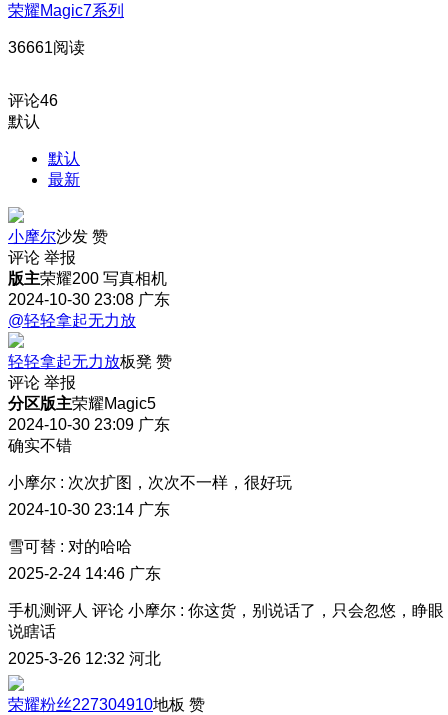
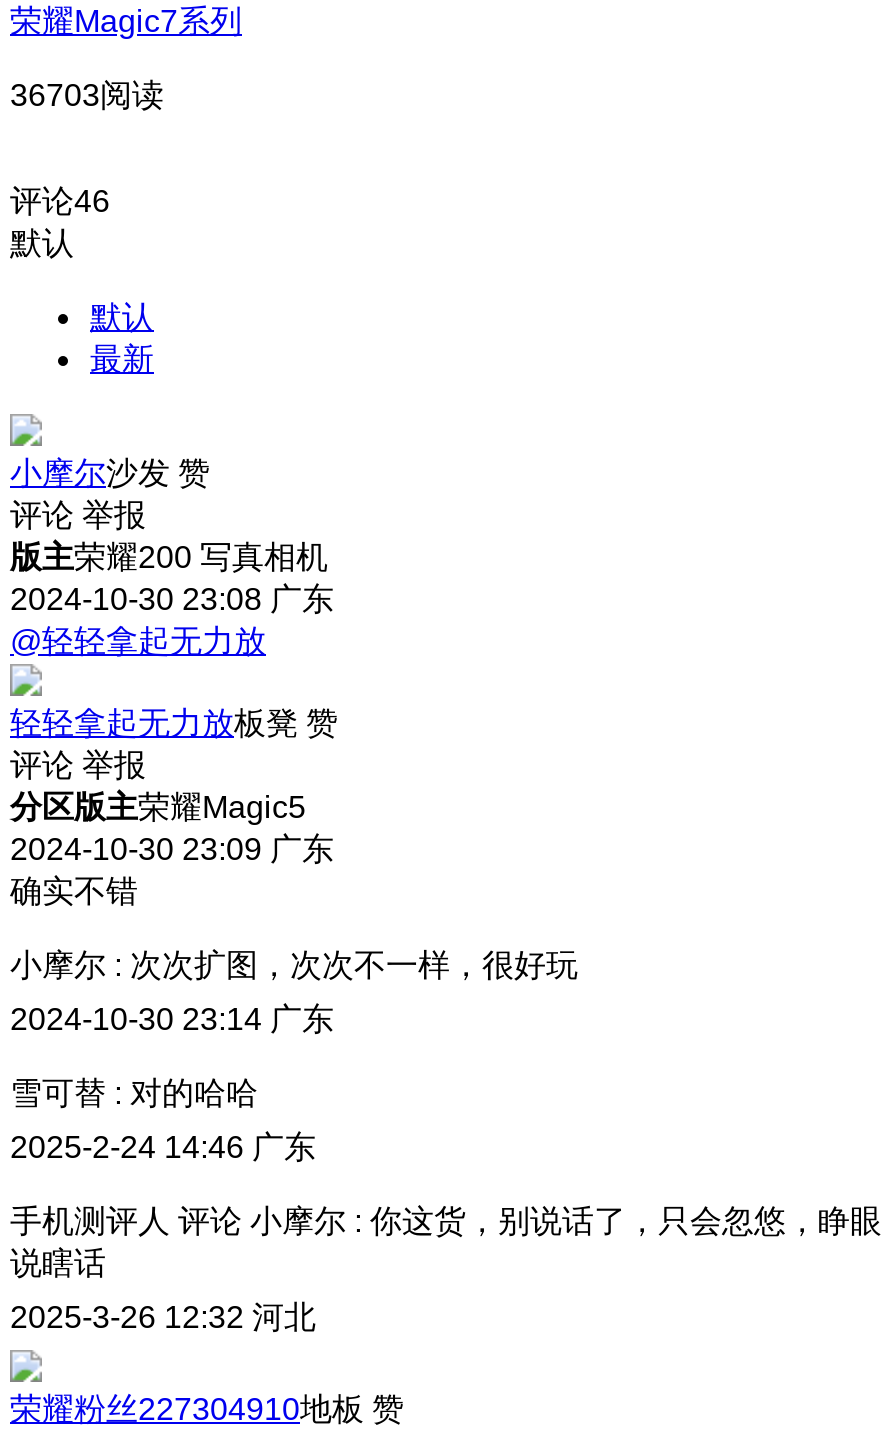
[8,39,85,56] 36661阅读 -> [10,79,164,113] 36703阅读

